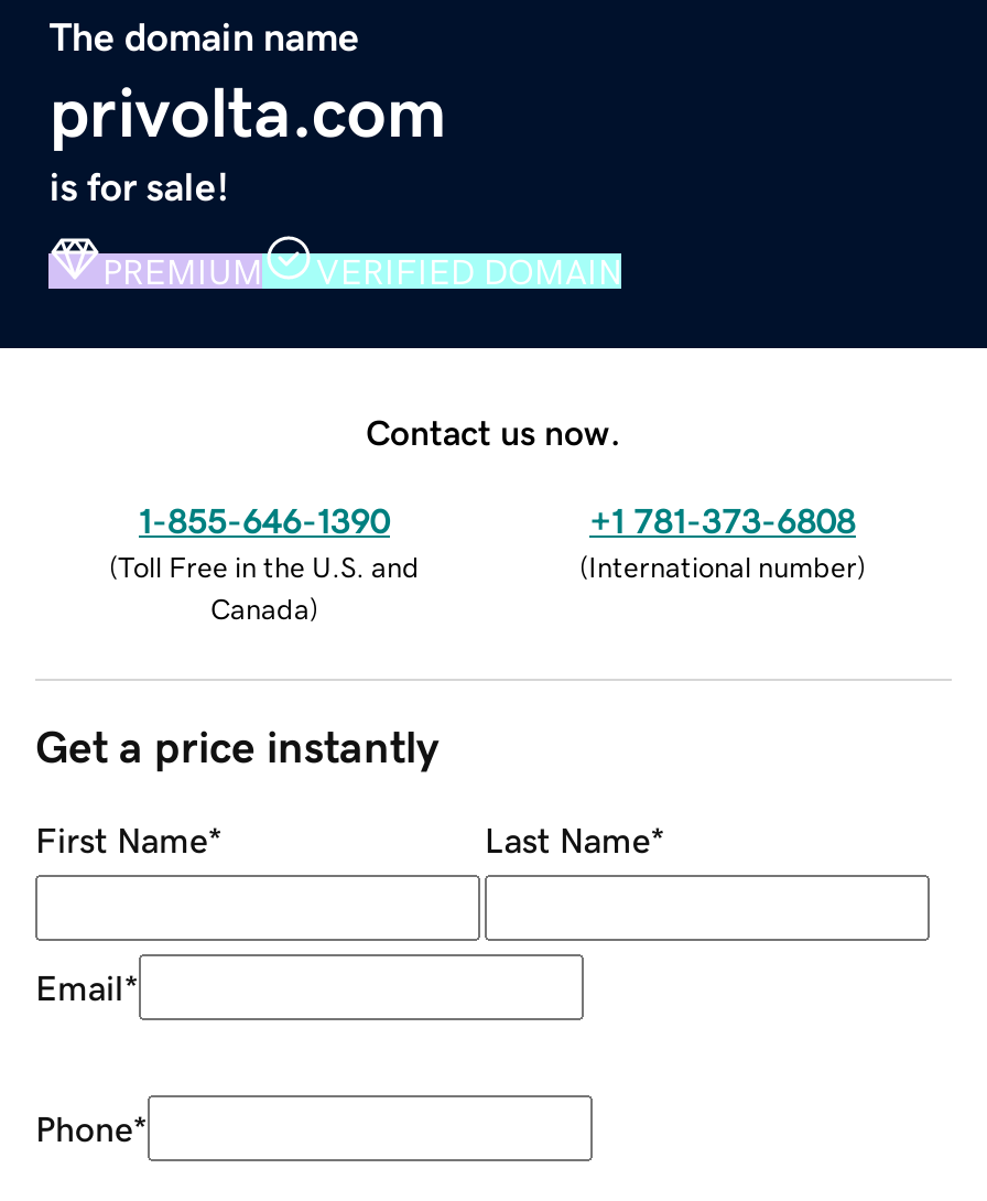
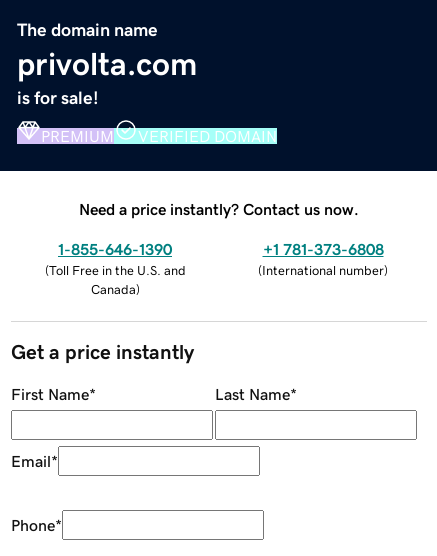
[366,413,621,449] Contact us now. -> [79,201,359,217] Need a price instantly? Contact us now.

